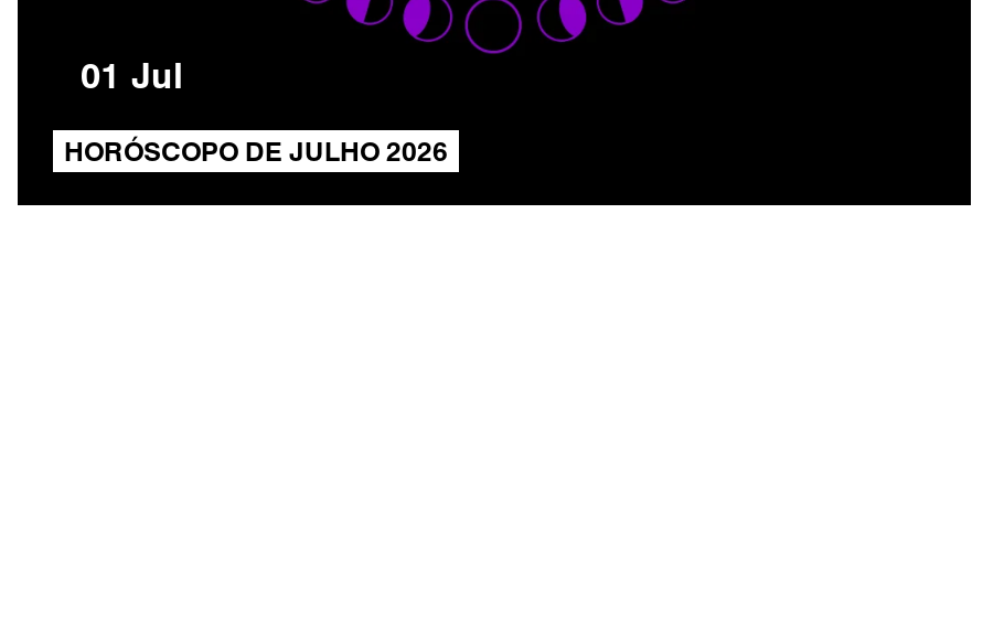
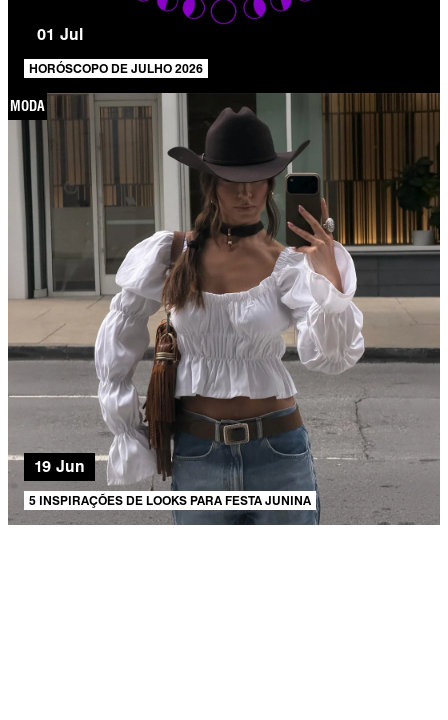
none -> [8,93,441,526] [image] | MODA
none -> [29,457,311,508] 19 Jun | 5 INSPIRAÇÕES DE LOOKS PARA FESTA JUNINA

